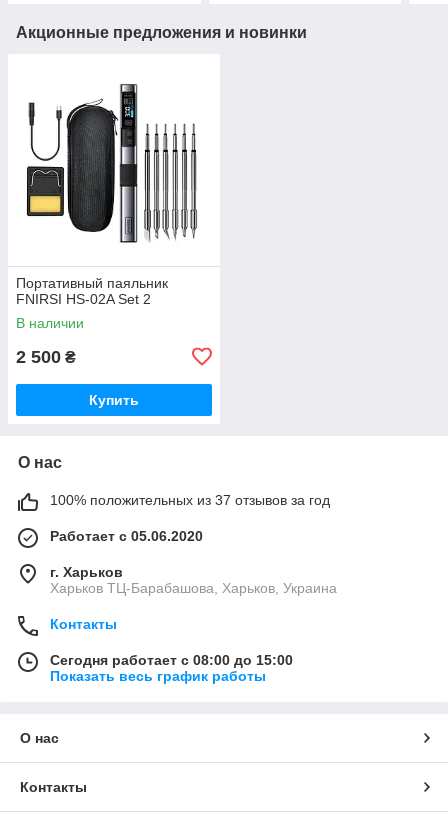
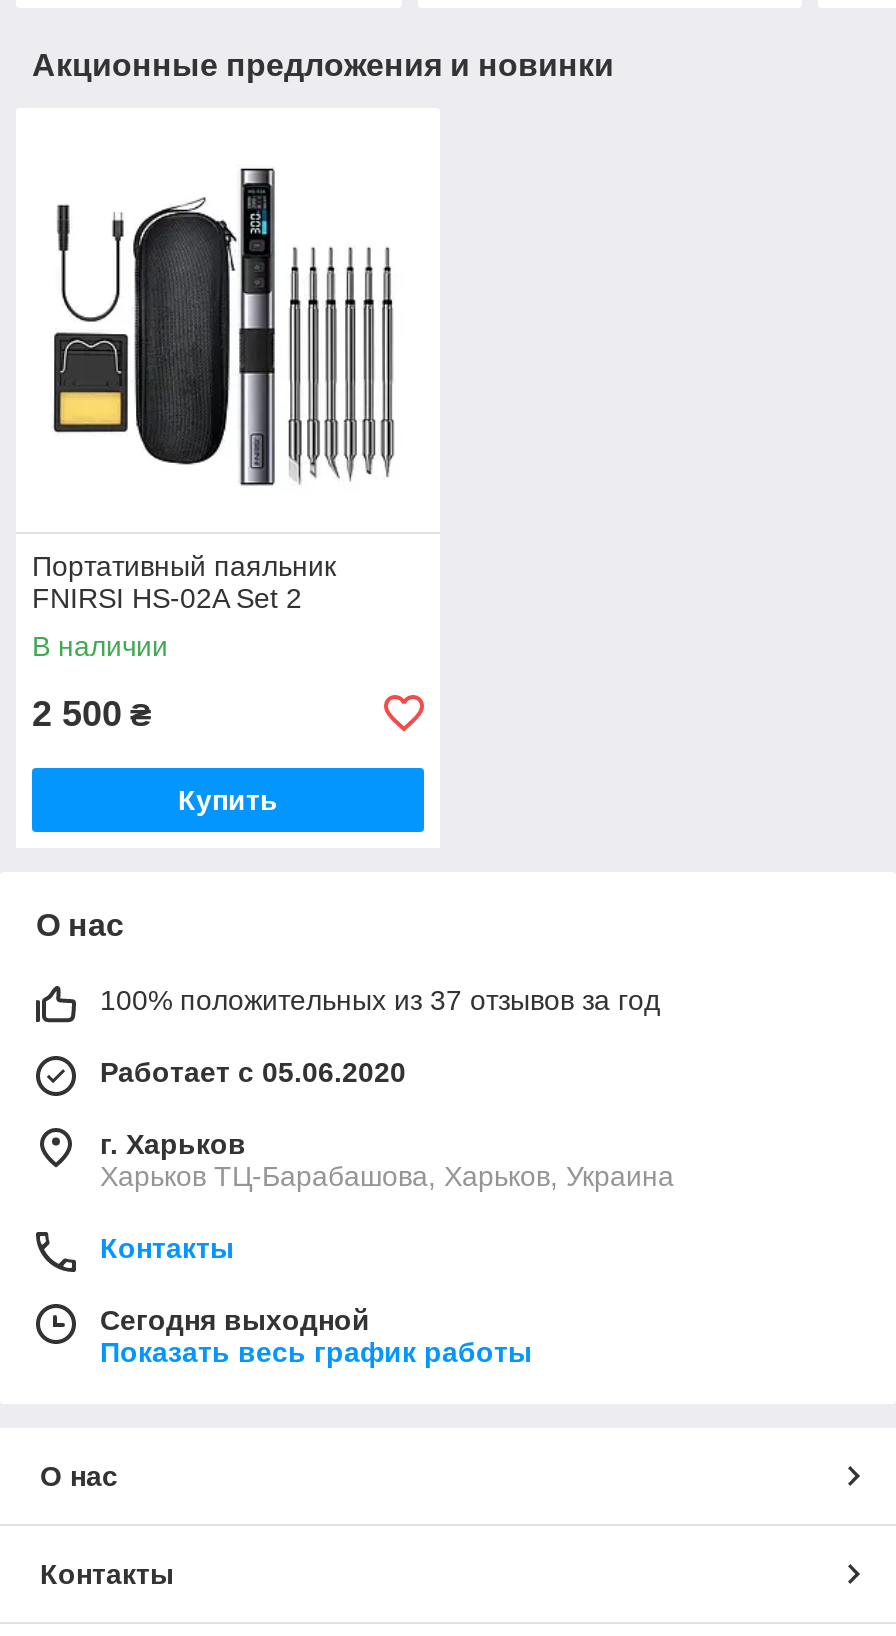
[50,652,293,668] Сегодня работает с 08:00 до 15:00 -> [100,1304,370,1336] Сегодня выходной

